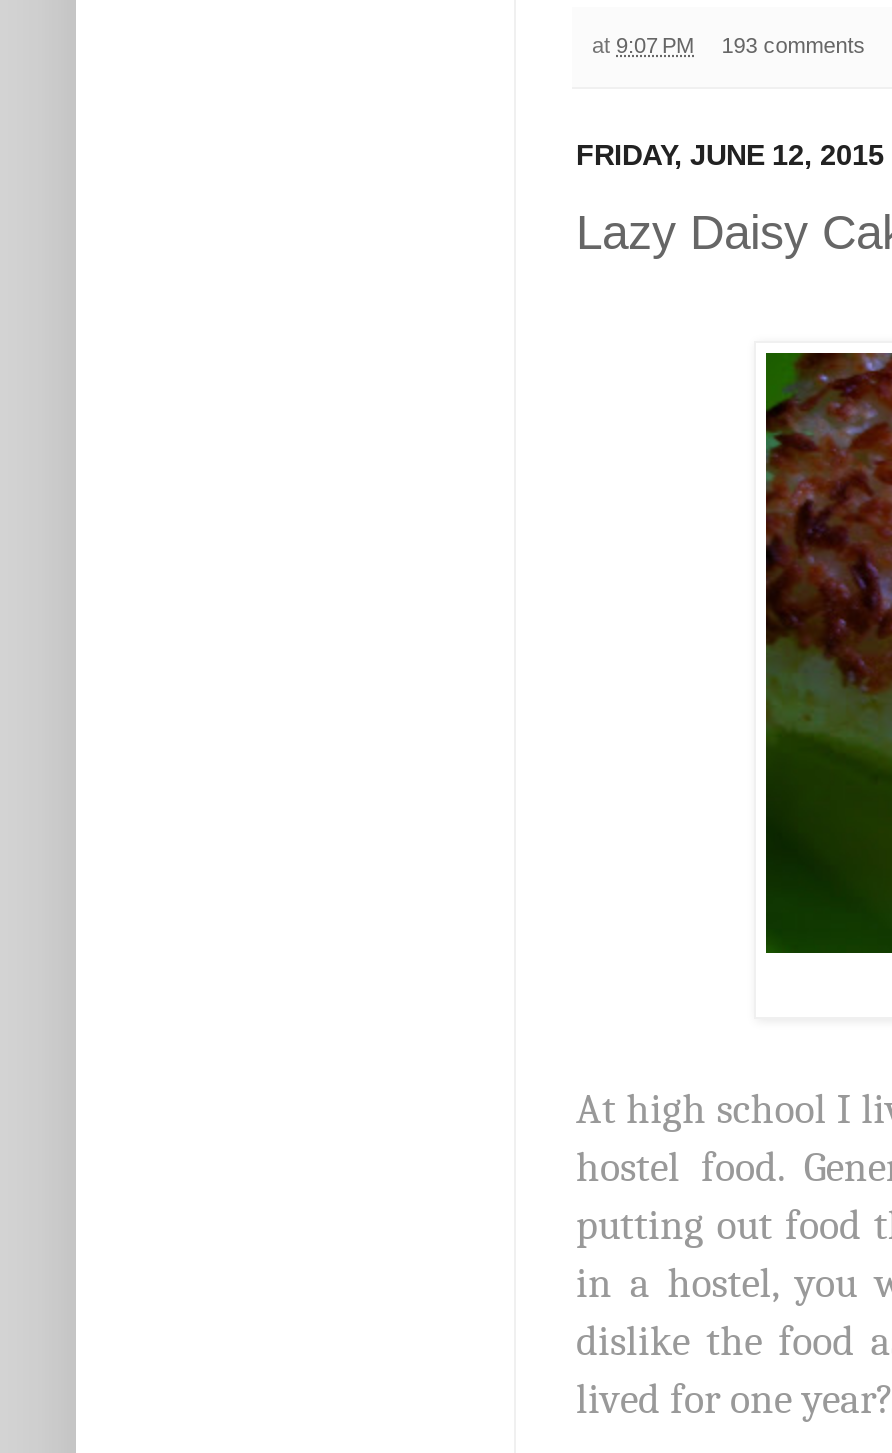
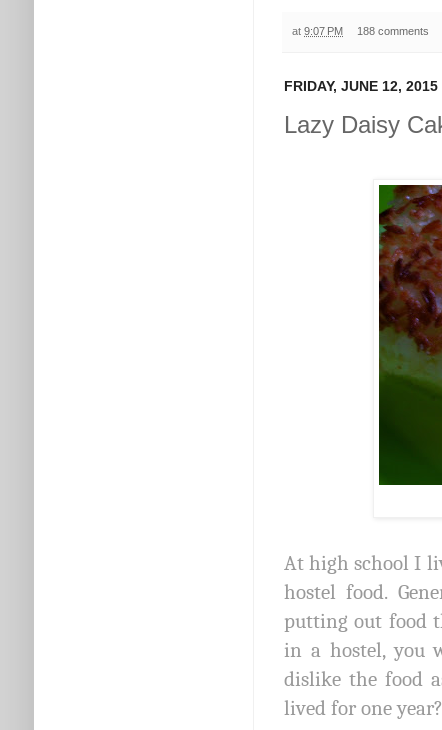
[592,33,866,57] at 9:07 PM 193 comments -> [292,25,429,37] at 9:07 PM 188 comments

